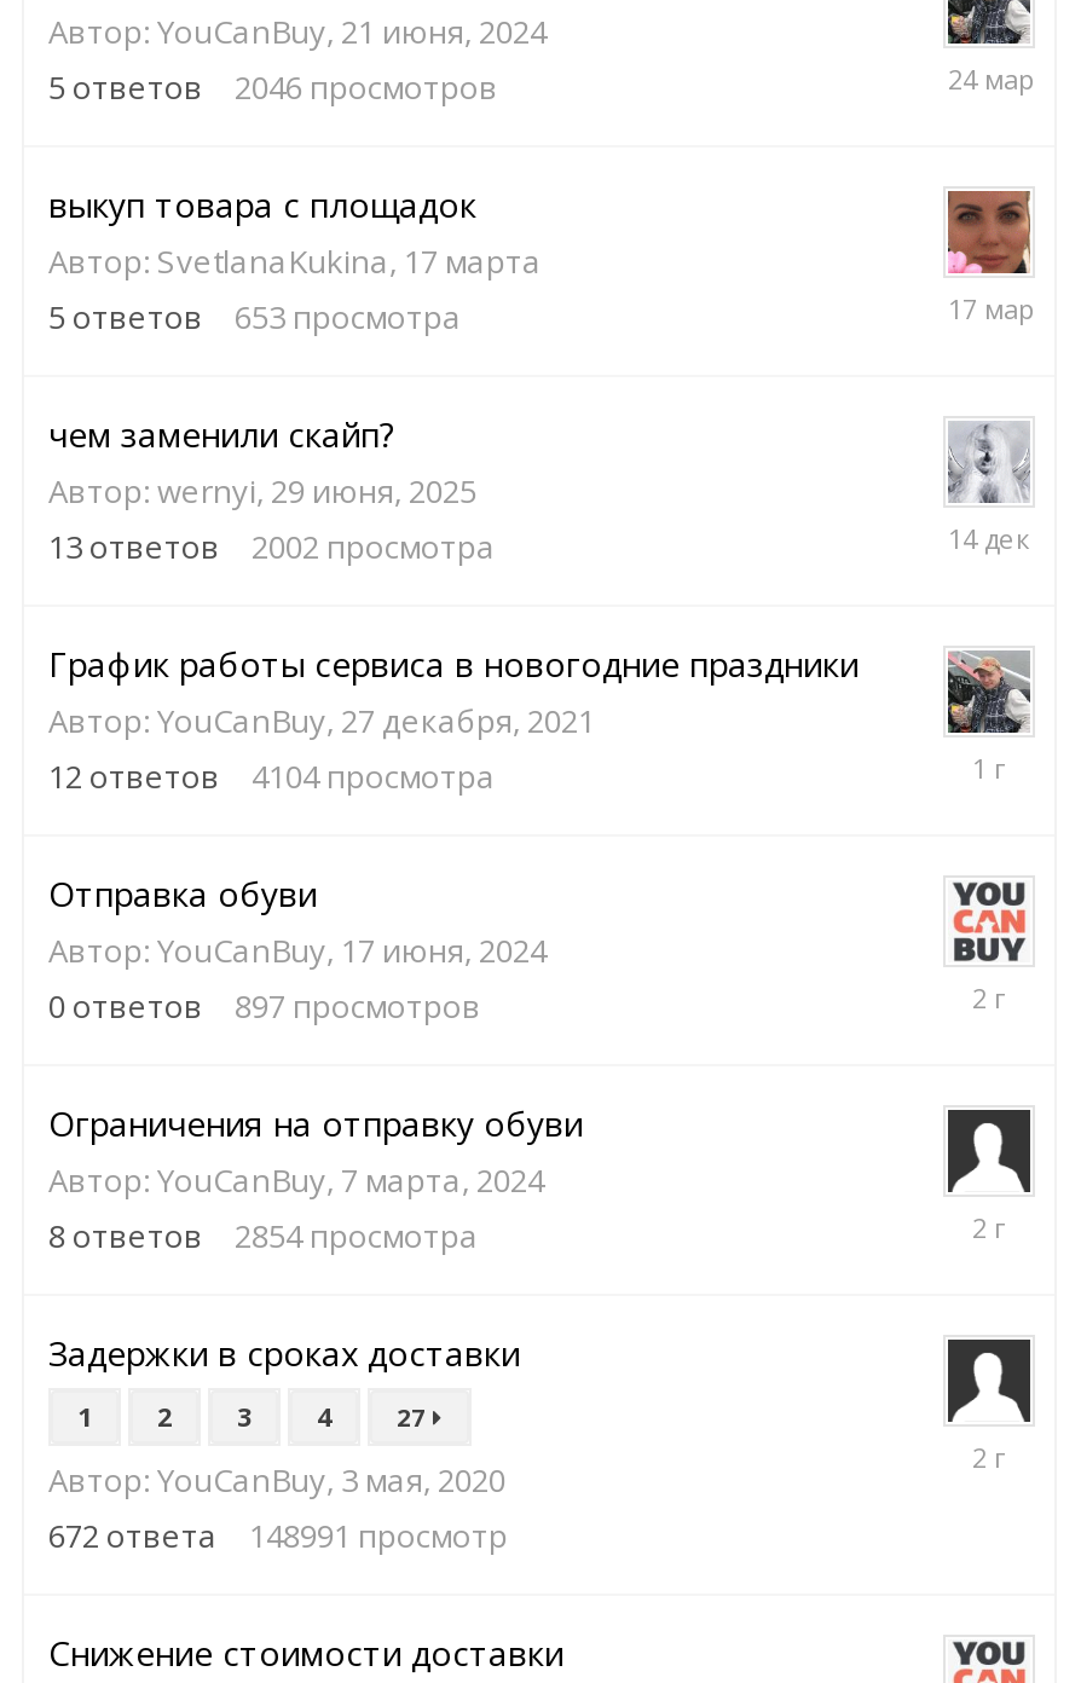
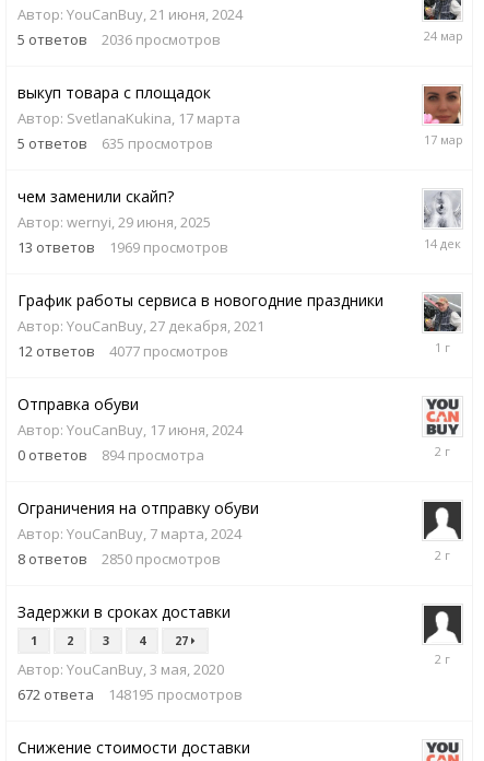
[48,65,498,109] 5 ответов 2046 просмотров -> [17,30,221,49] 5 ответов 2036 просмотров
[48,295,462,339] 5 ответов 653 просмотра -> [17,133,213,153] 5 ответов 635 просмотров
[48,525,496,568] 13 ответов 2002 просмотра -> [17,237,228,257] 13 ответов 1969 просмотров
[48,754,496,798] 12 ответов 4104 просмотра -> [17,341,228,361] 12 ответов 4077 просмотров
[235,984,481,1028] 897 просмотров -> [102,445,204,465] 894 просмотра
[48,1214,479,1257] 8 ответов 2854 просмотра -> [17,549,221,569] 8 ответов 2850 просмотров
[48,1514,508,1557] 672 ответа 148991 просмотр -> [17,684,243,704] 672 ответа 148195 просмотров

